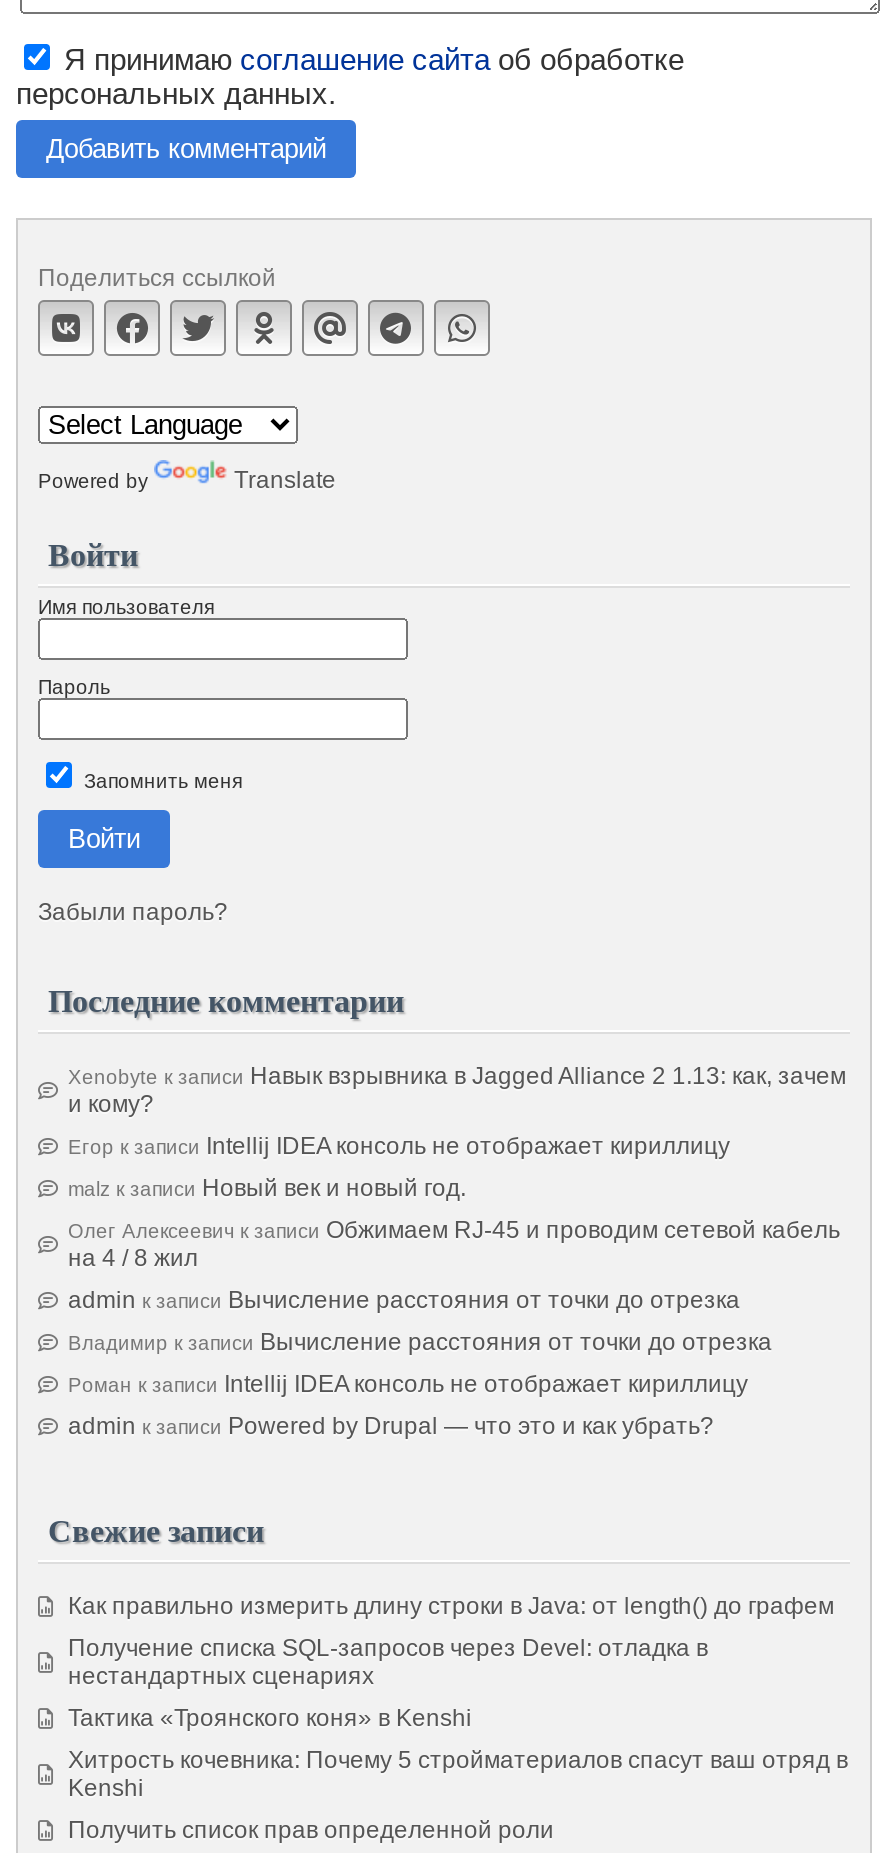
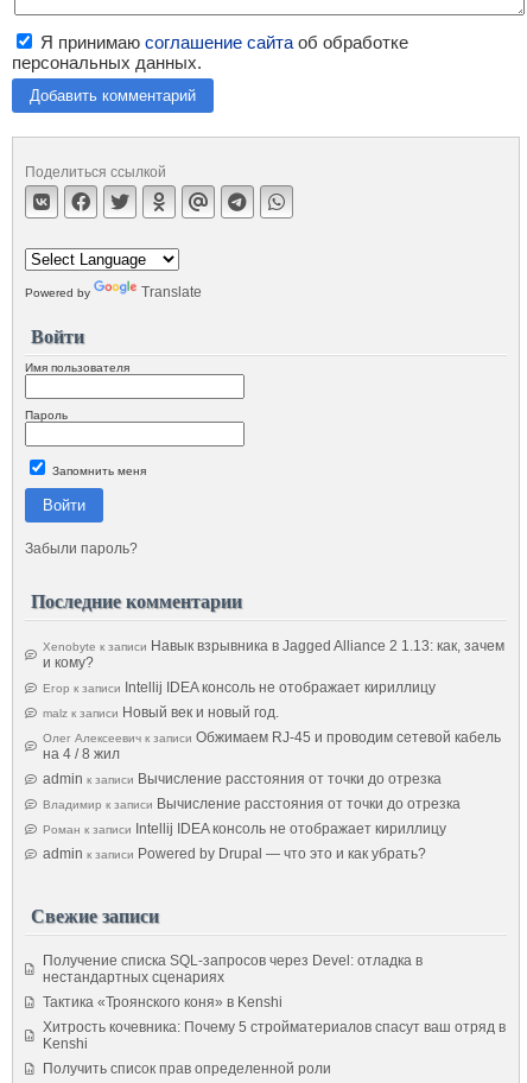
[68,1593,834,1621] Как правильно измерить длину строки в Java: от length() до графем -> none

